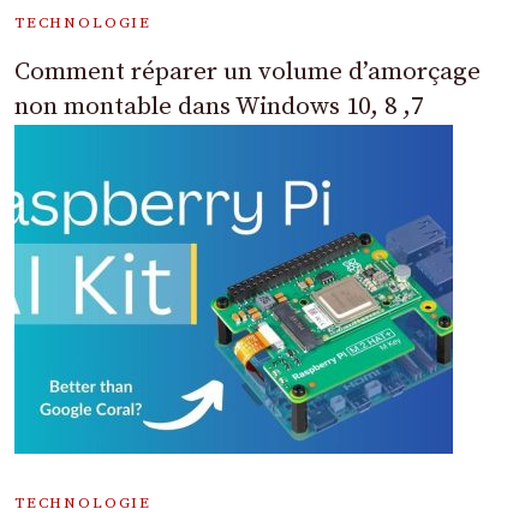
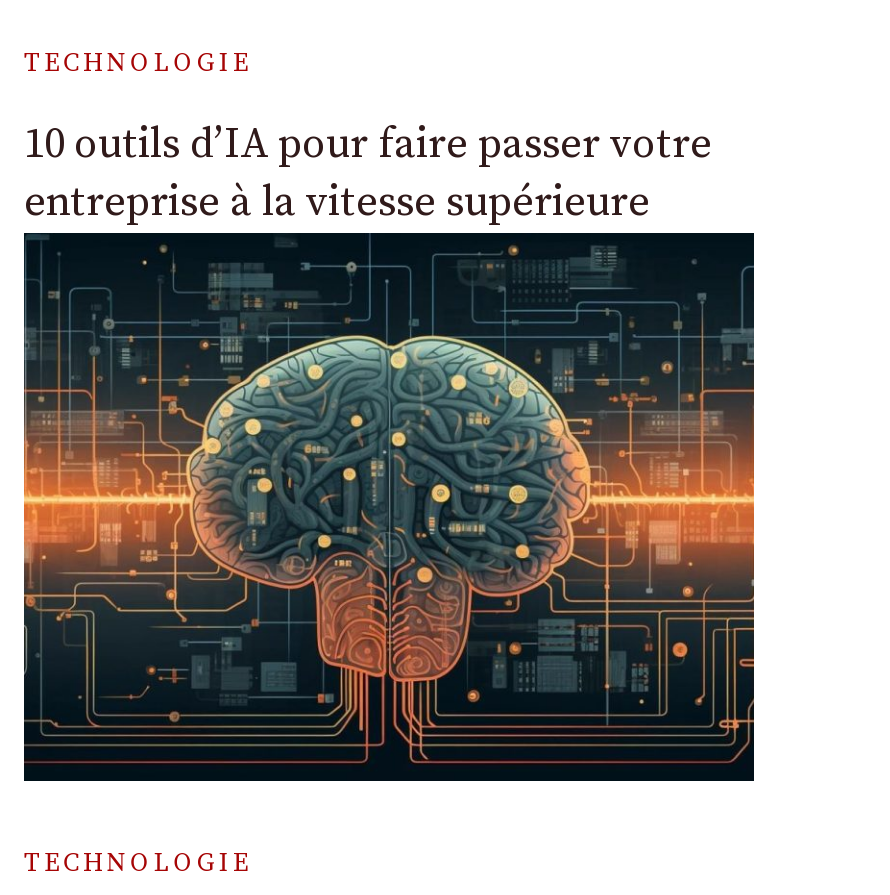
[14,57,481,123] Comment réparer un volume d’amorçage | non montable dans Windows 10, 8 ,7 -> [24,119,712,229] 10 outils d’IA pour faire passer votre | entreprise à la vitesse supérieure
[13,124,454,455] [image] -> [22,231,756,783] [image]

